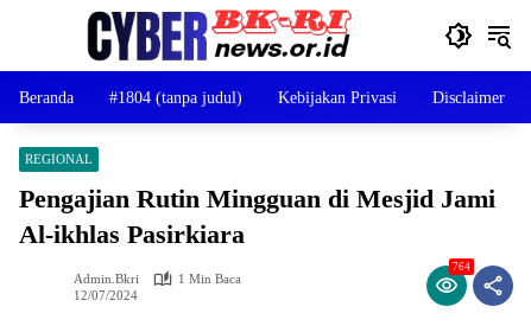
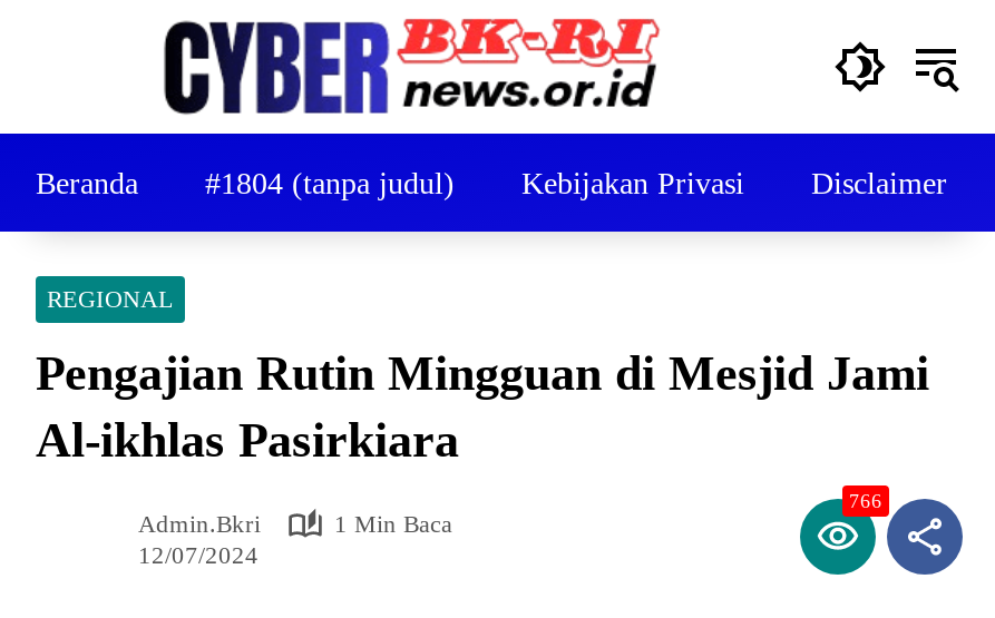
[453,261,470,273] 764 -> [849,490,882,512] 766

